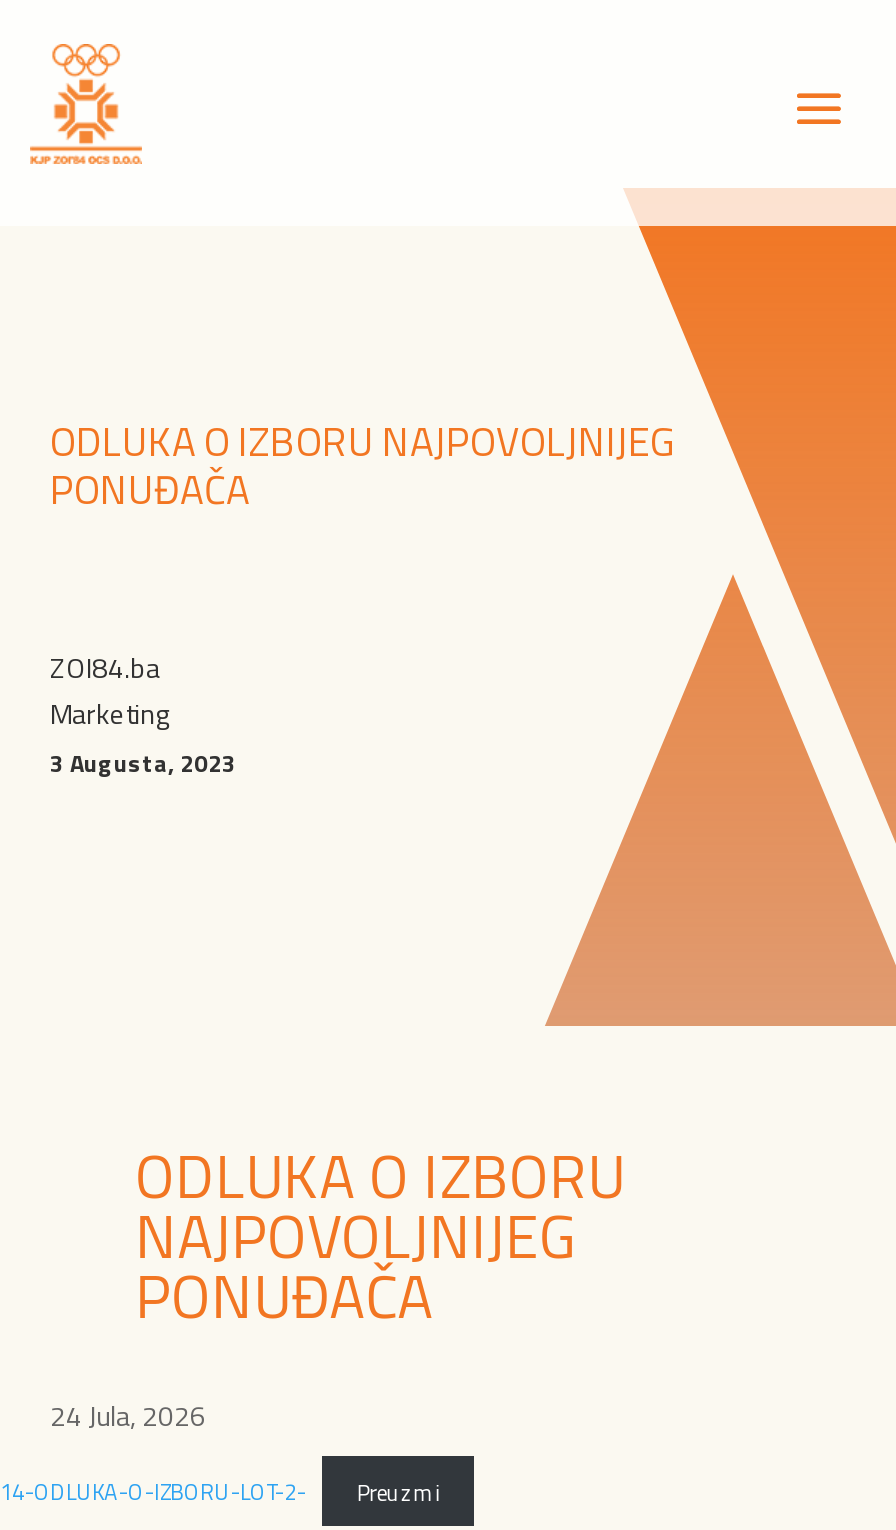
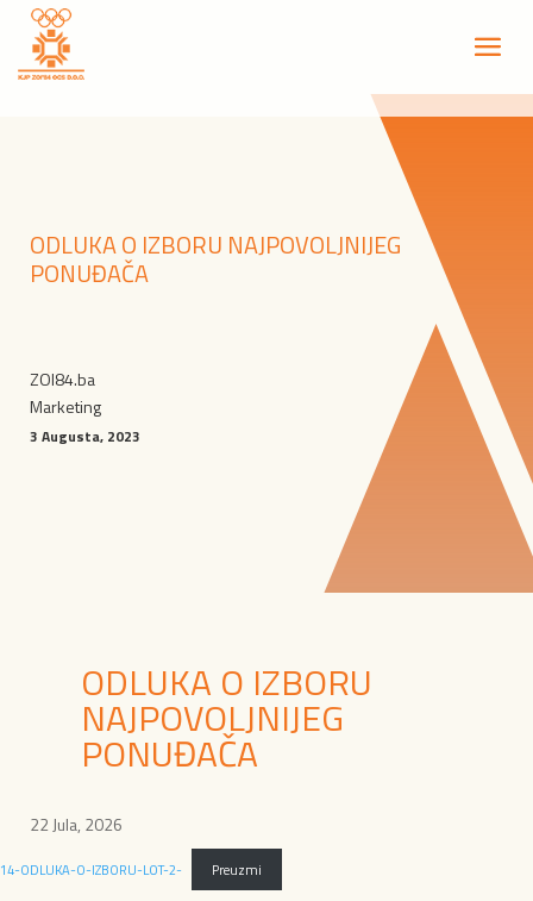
[50,1394,206,1436] 24 Jula, 2026 -> [30,812,123,837] 22 Jula, 2026

